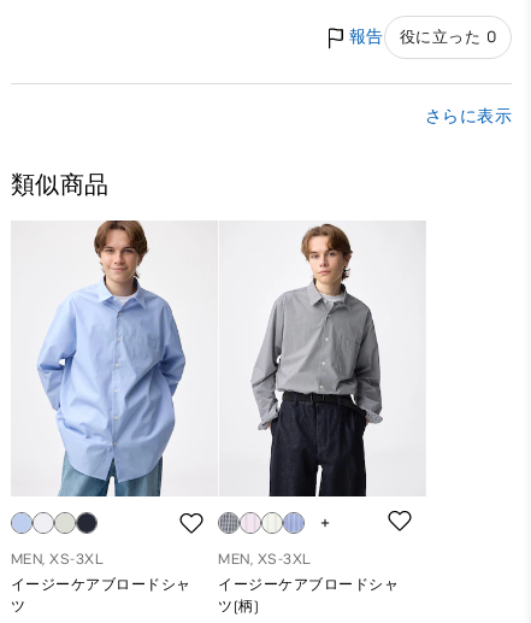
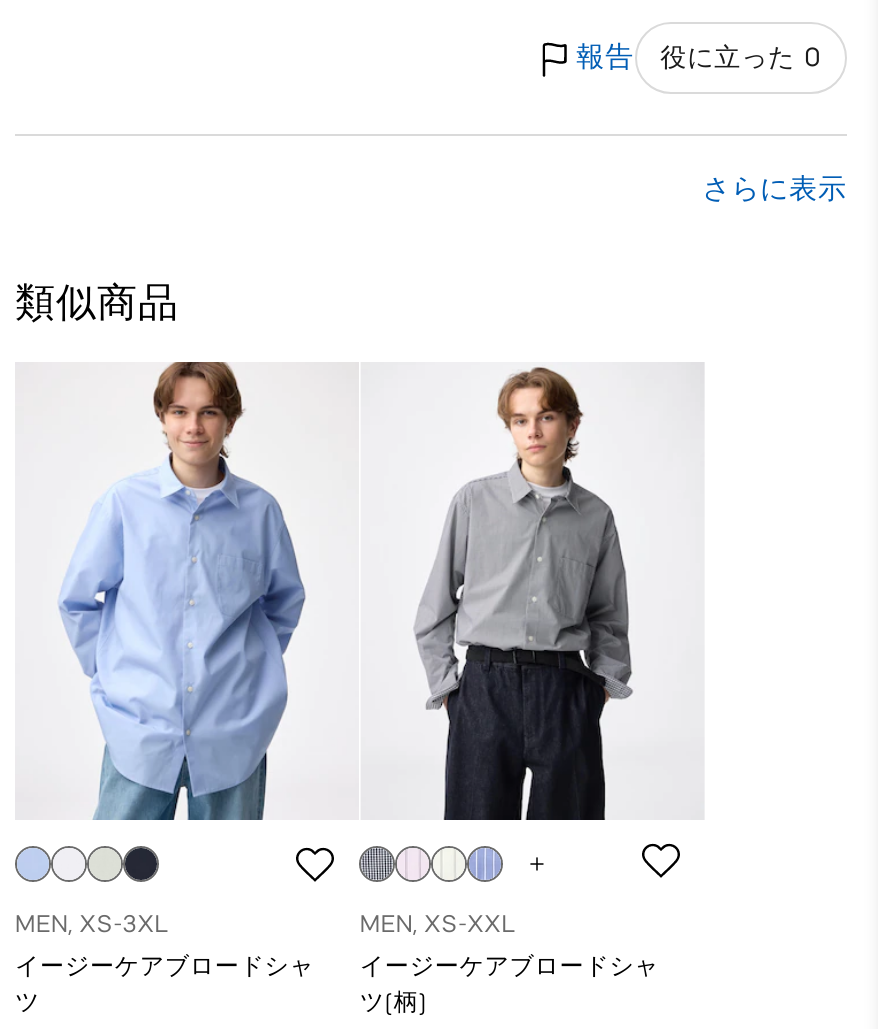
[218,551,311,568] MEN, XS-3XL -> [360,911,516,939] MEN, XS-XXL

